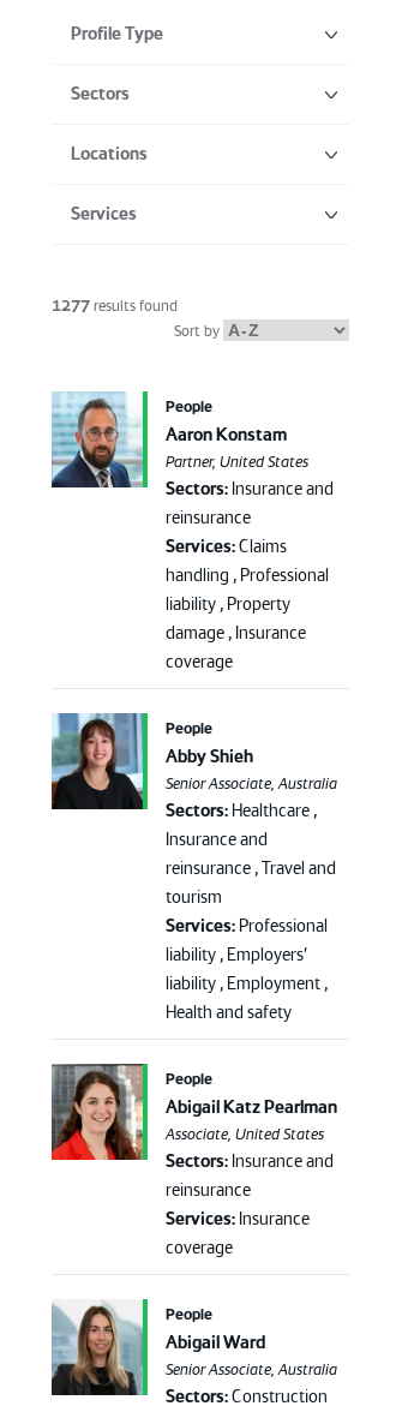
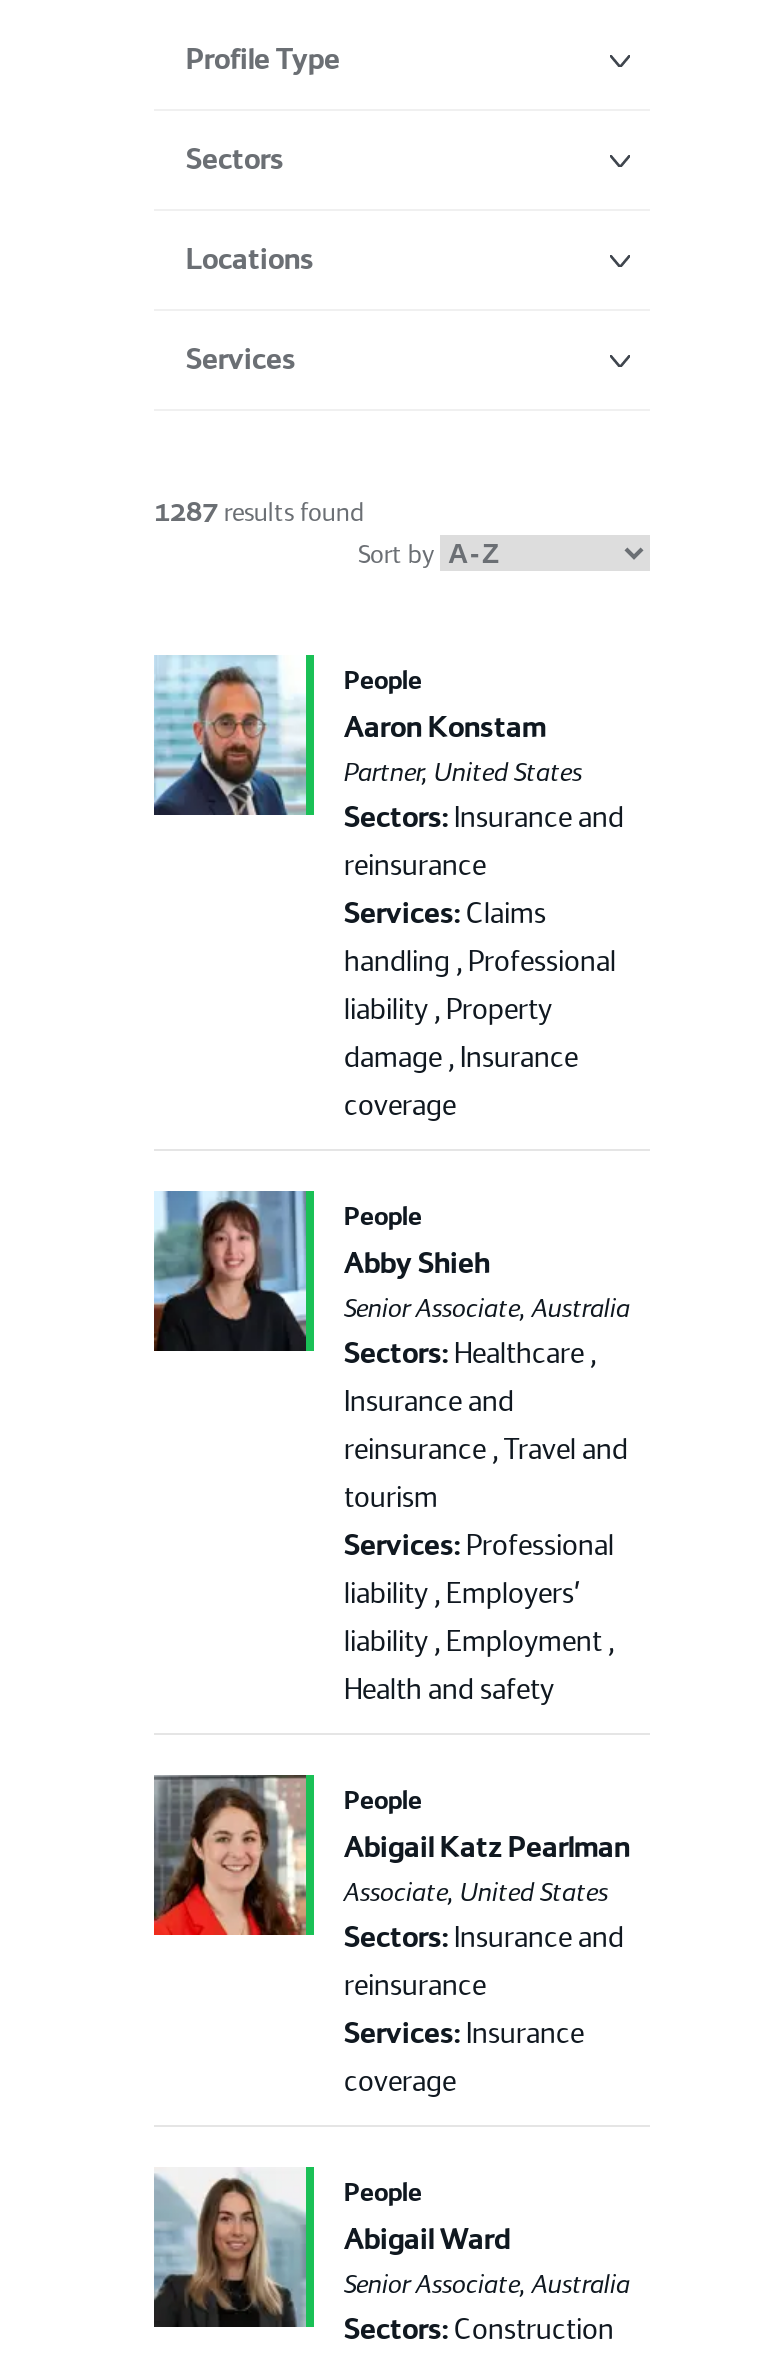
[52,297,178,315] 1277 results found -> [154,497,364,527] 1287 results found

